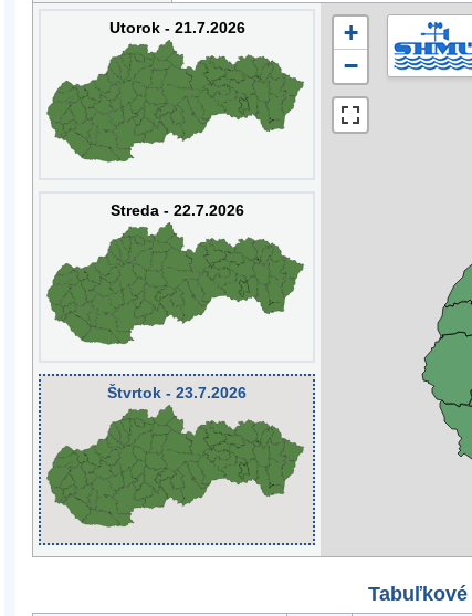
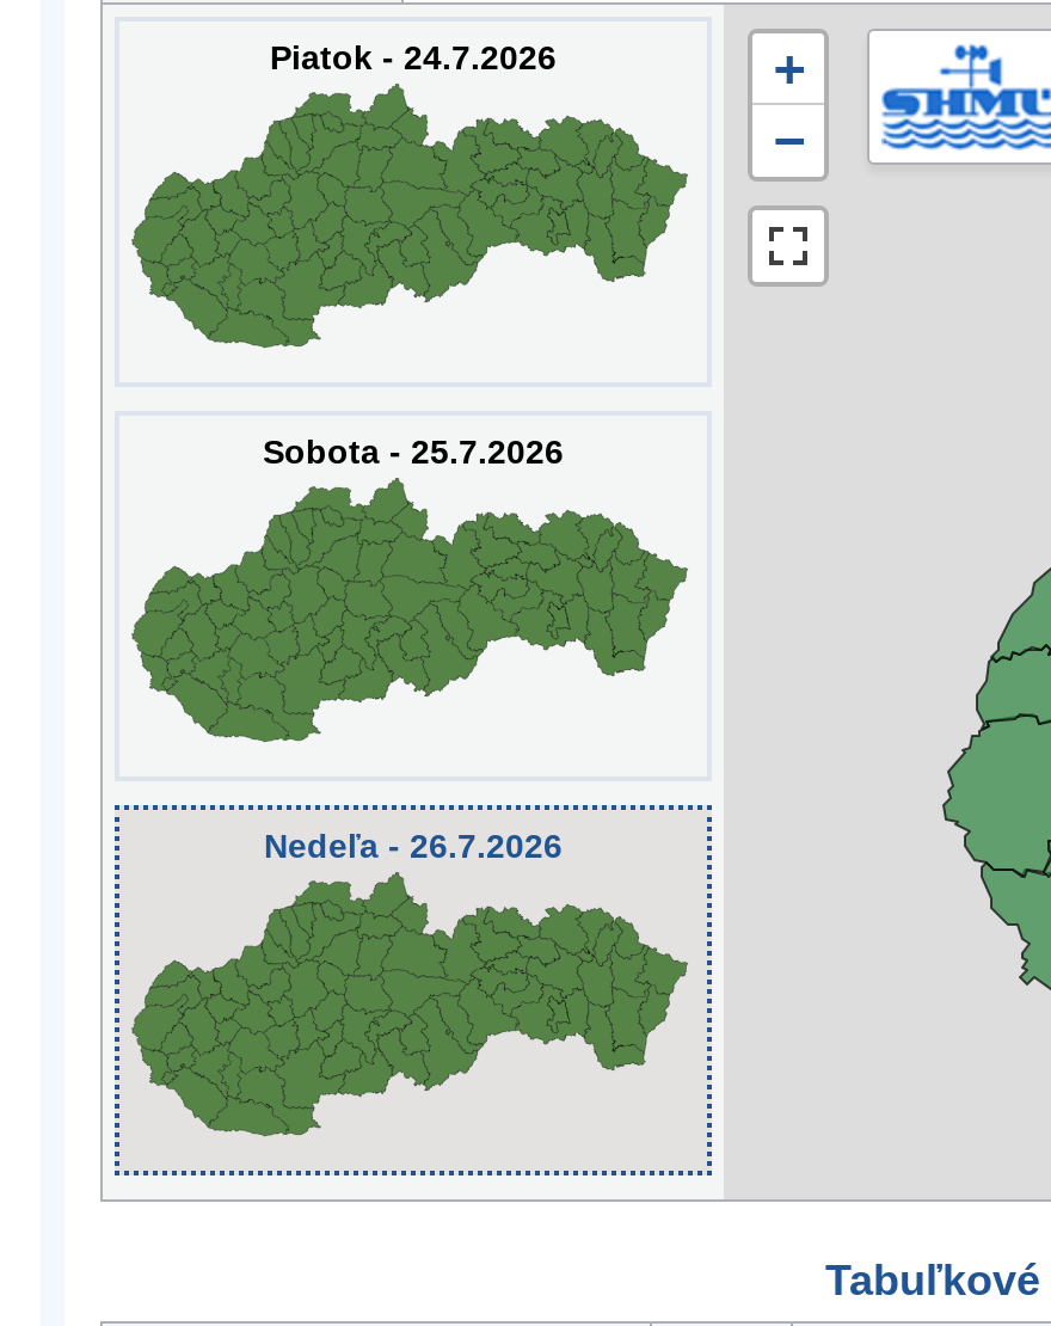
[109,19,245,36] Utorok - 21.7.2026 -> [270,38,557,76] Piatok - 24.7.2026
[110,201,244,219] Streda - 22.7.2026 -> [263,432,564,471] Sobota - 25.7.2026
[107,384,247,401] Štvrtok - 23.7.2026 -> [264,827,563,865] Nedeľa - 26.7.2026

